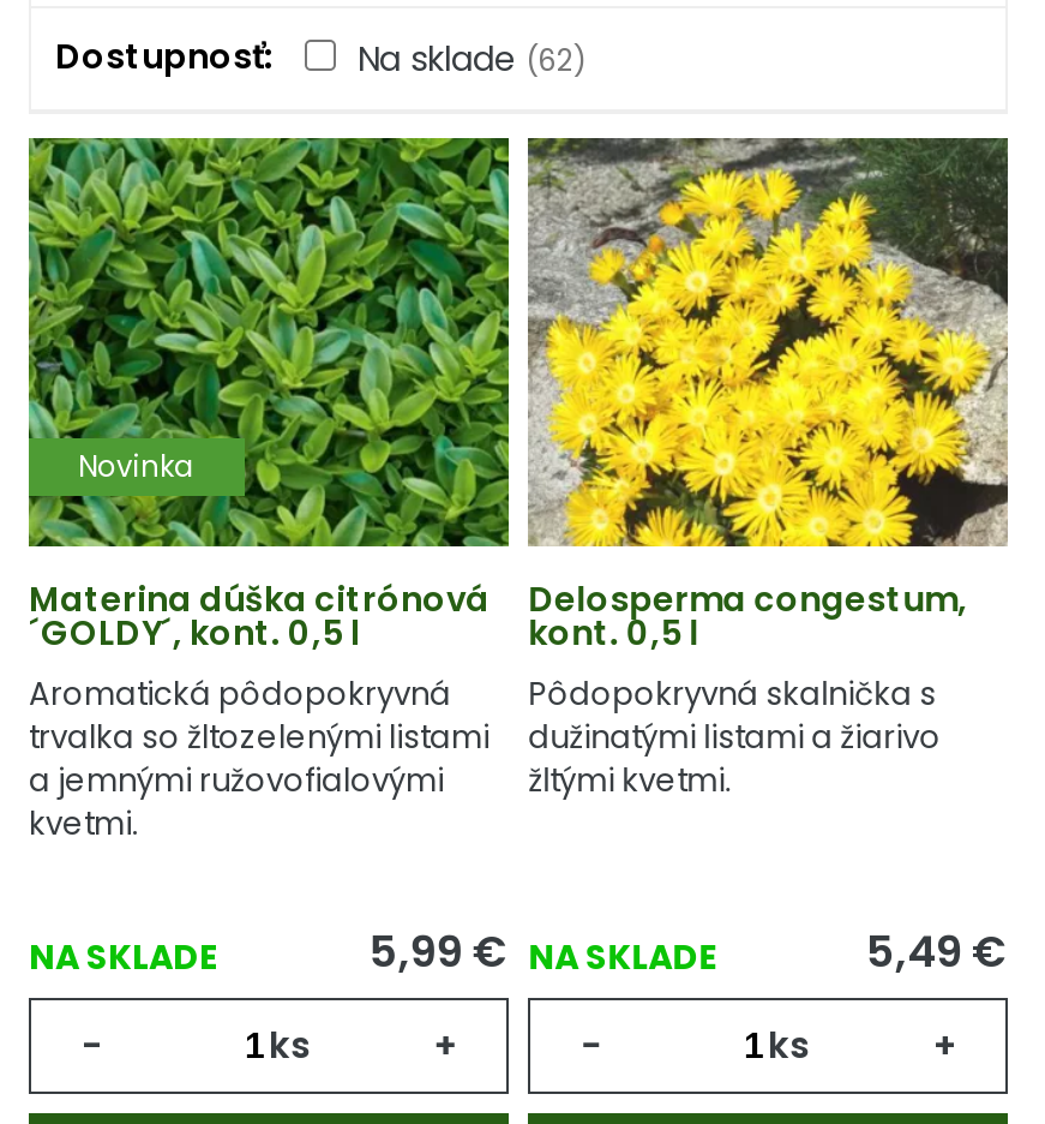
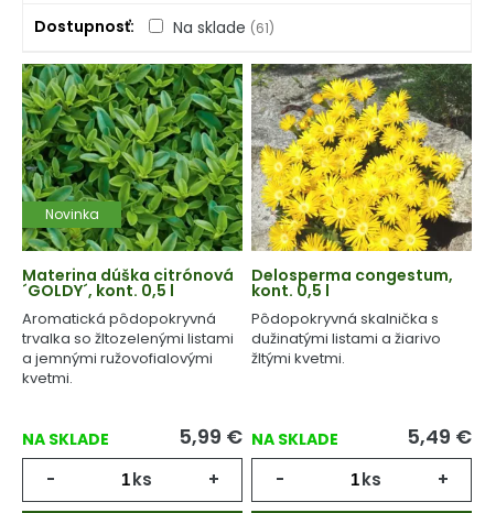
[55,32,585,83] Dostupnosť Na sklade (62) -> [34,15,274,39] Dostupnosť Na sklade (61)

